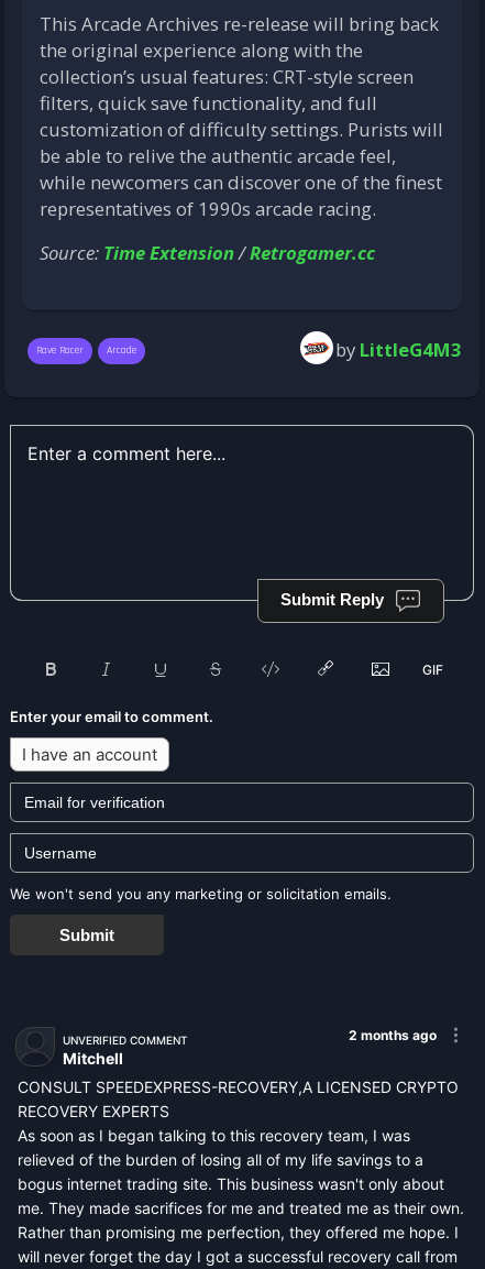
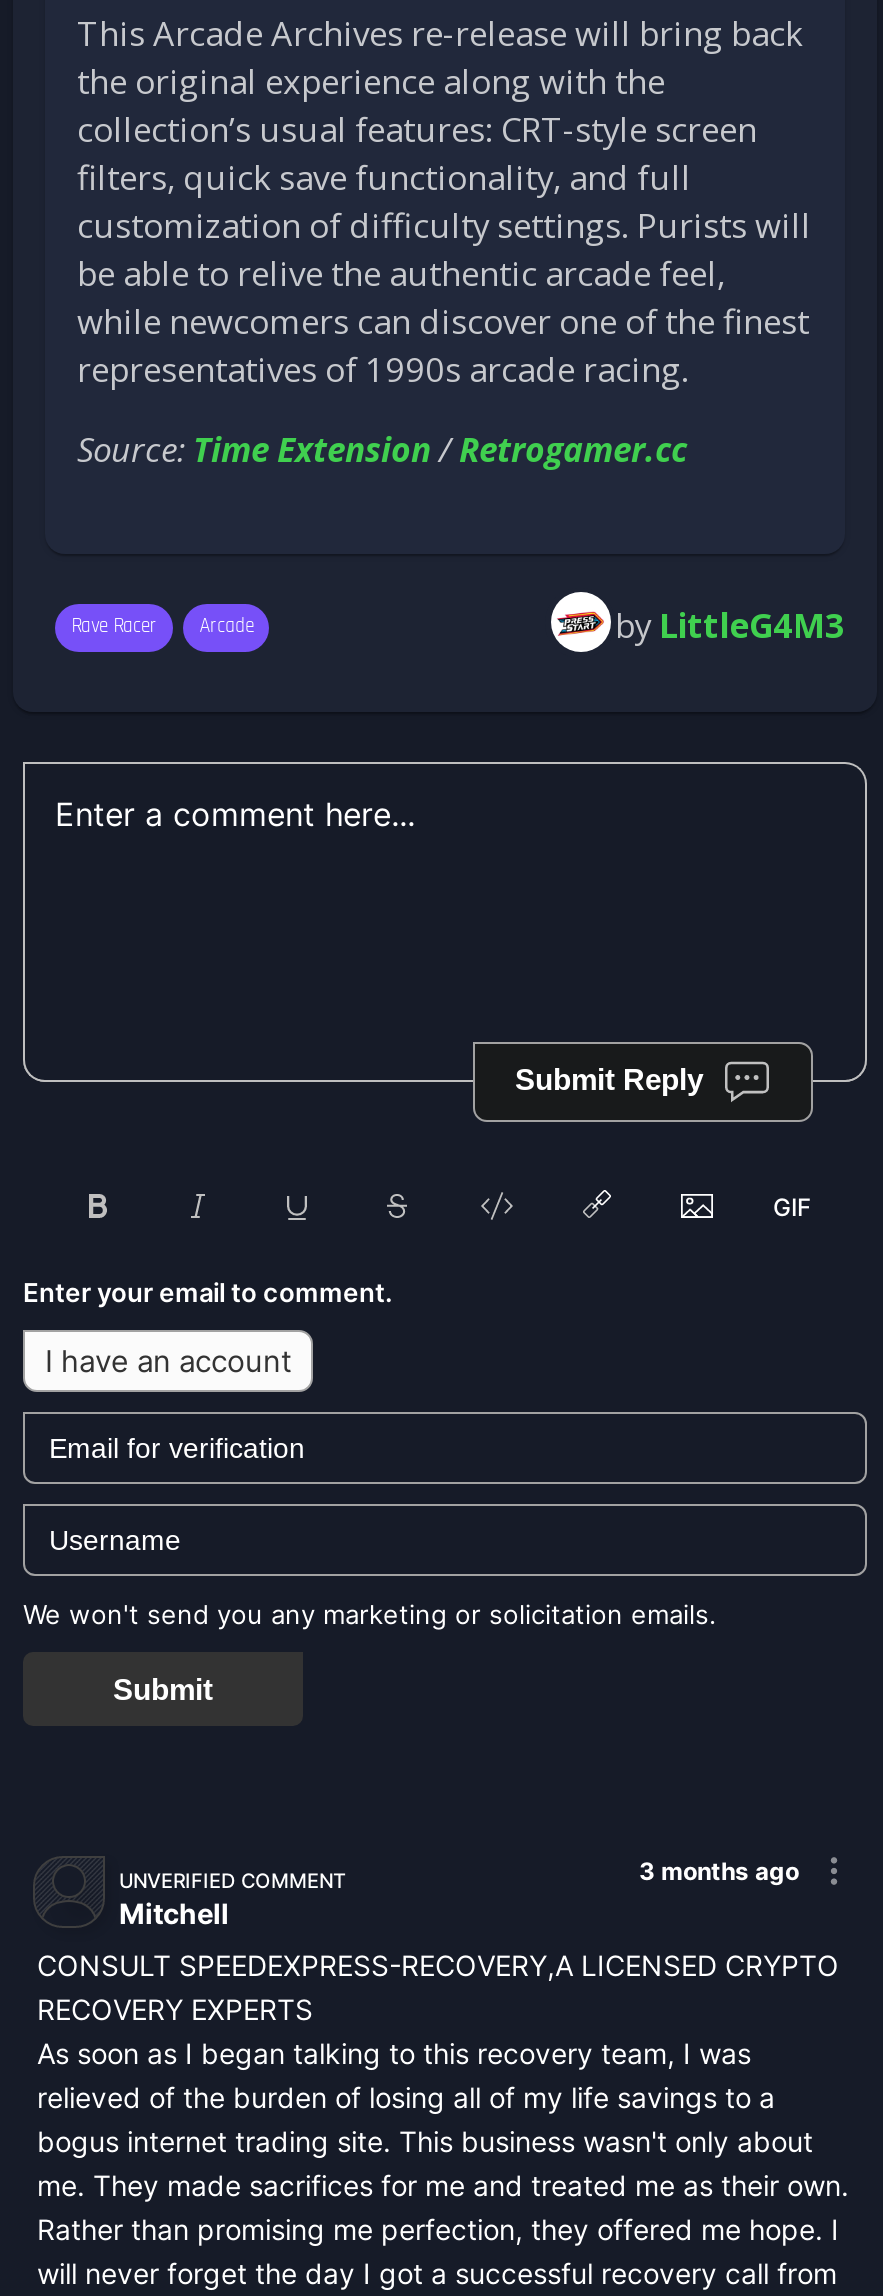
[349,1027,437,1043] 2 months ago -> [639,1856,799,1886] 3 months ago

